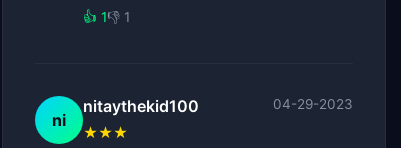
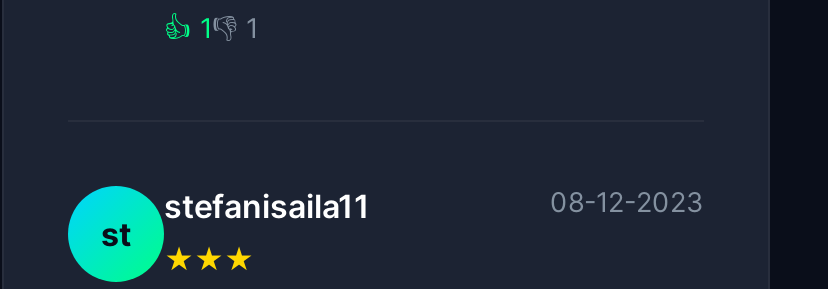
[83,96,353,116] nitaythekid100 | 04-29-2023 -> [164,187,704,227] stefanisaila11 | 08-12-2023
[52,110,66,130] ni -> [101,215,131,255] st

